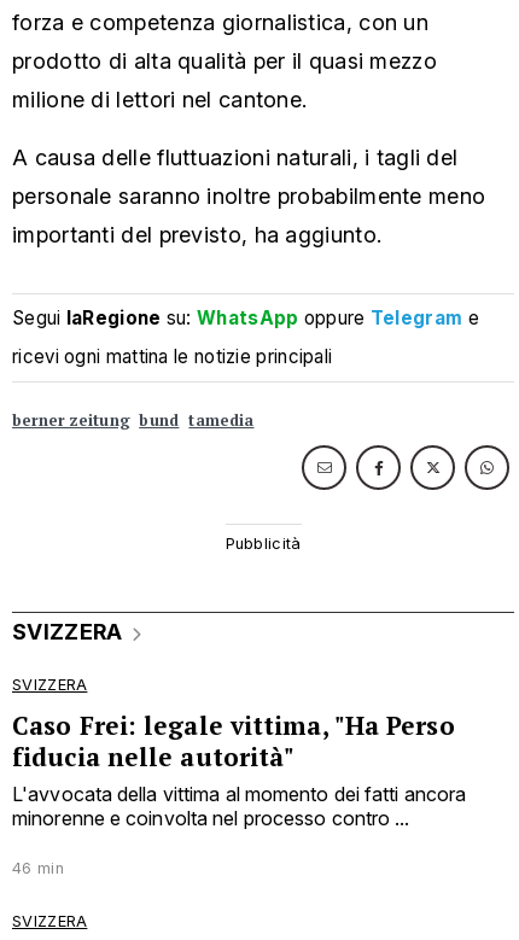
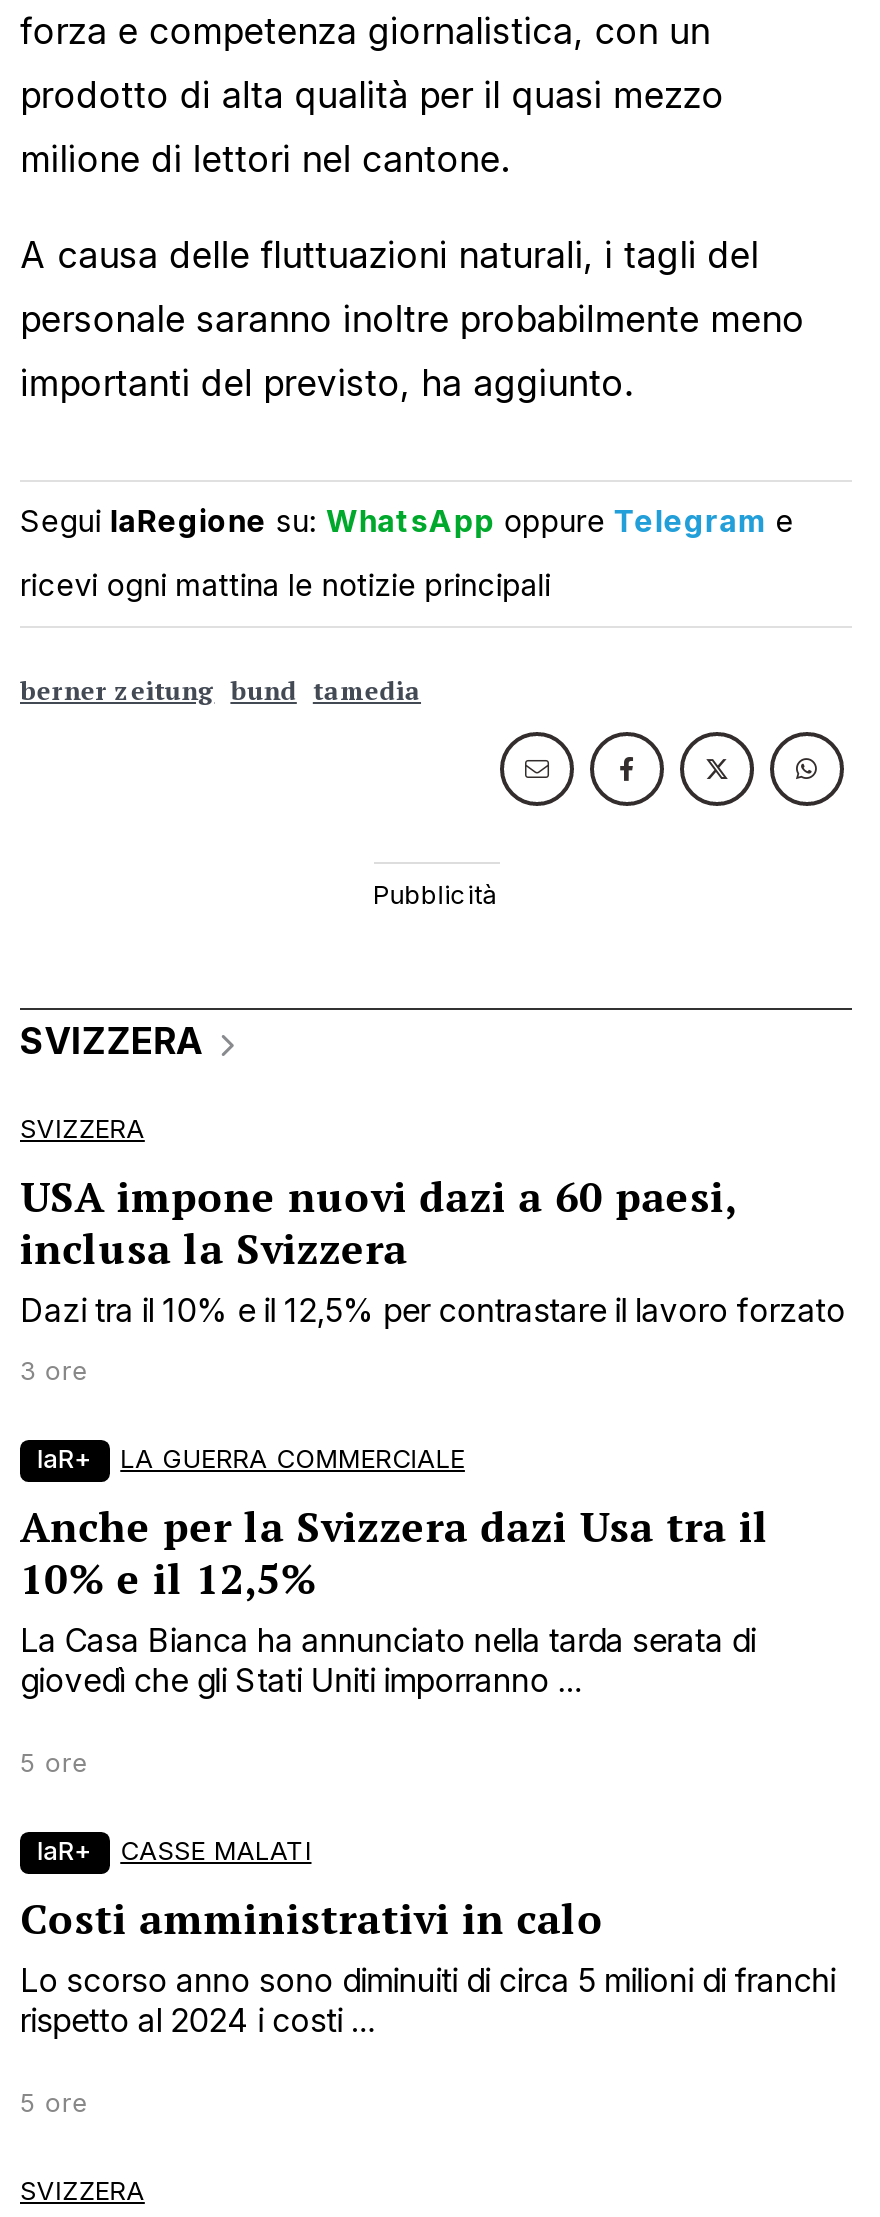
[12,709,466,878] Caso Frei: legale vittima, "Ha Perso | fiducia nelle autorità" | L'avvocata della vittima al momento dei fatti ancora | minorenne e coinvolta nel processo contro ... | 46 min -> [20,1169,846,2119] USA impone nuovi dazi a 60 paesi, | inclusa la Svizzera | Dazi tra il 10% e il 12,5% per contrastare il lavoro forzato | 3 ore | laR+ | LA GUERRA COMMERCIALE | Anche per la Svizzera dazi Usa tra il | 10% e il 12,5% | La Casa Bianca ha annunciato nella tarda serata di | giovedì che gli Stati Uniti imporranno ... | 5 ore | laR+ | CASSE MALATI | Costi amministrativi in calo | Lo scorso anno sono diminuiti di circa 5 milioni di franchi | rispetto al 2024 i costi ... | 5 ore

